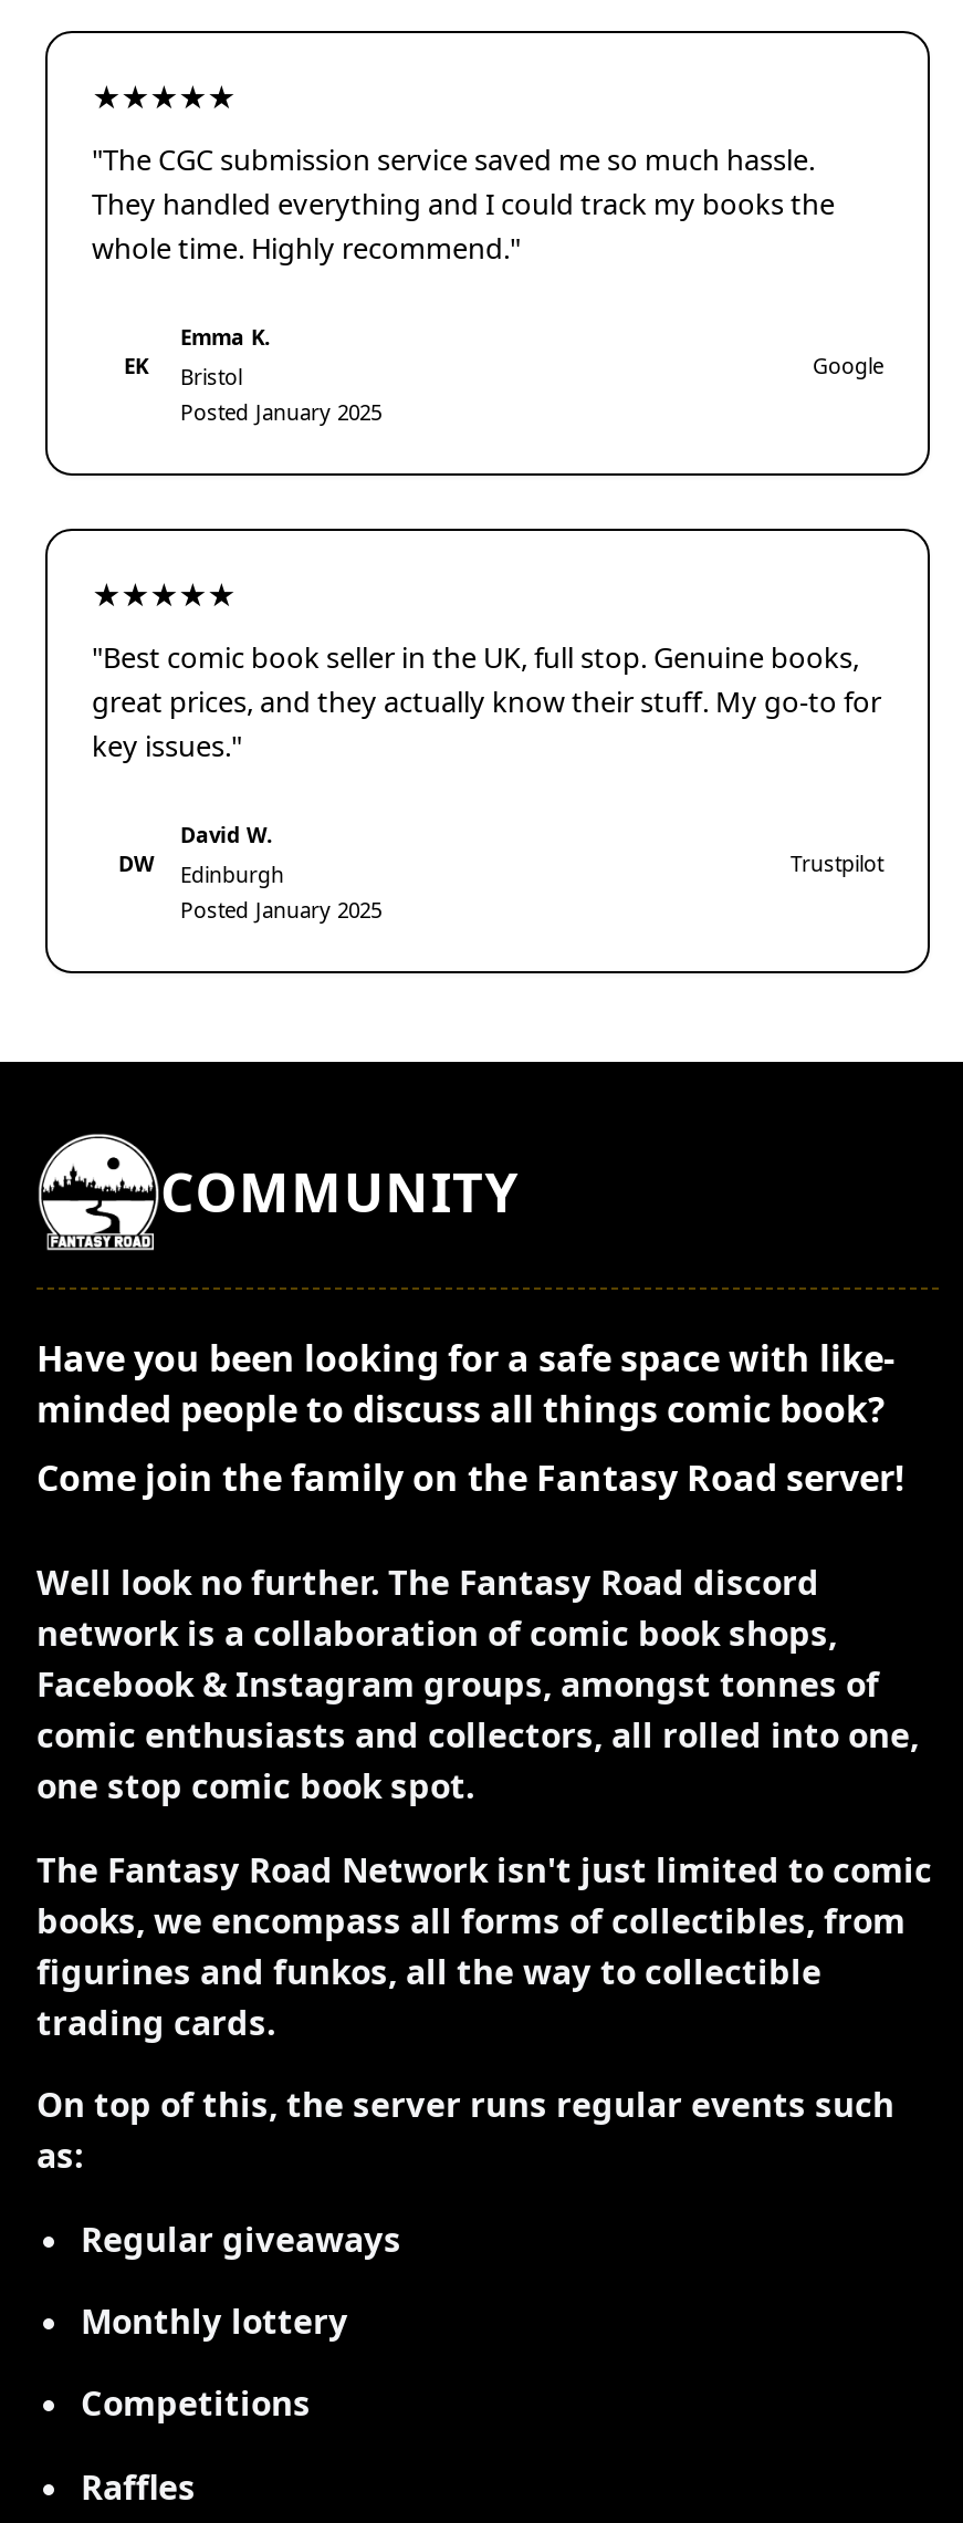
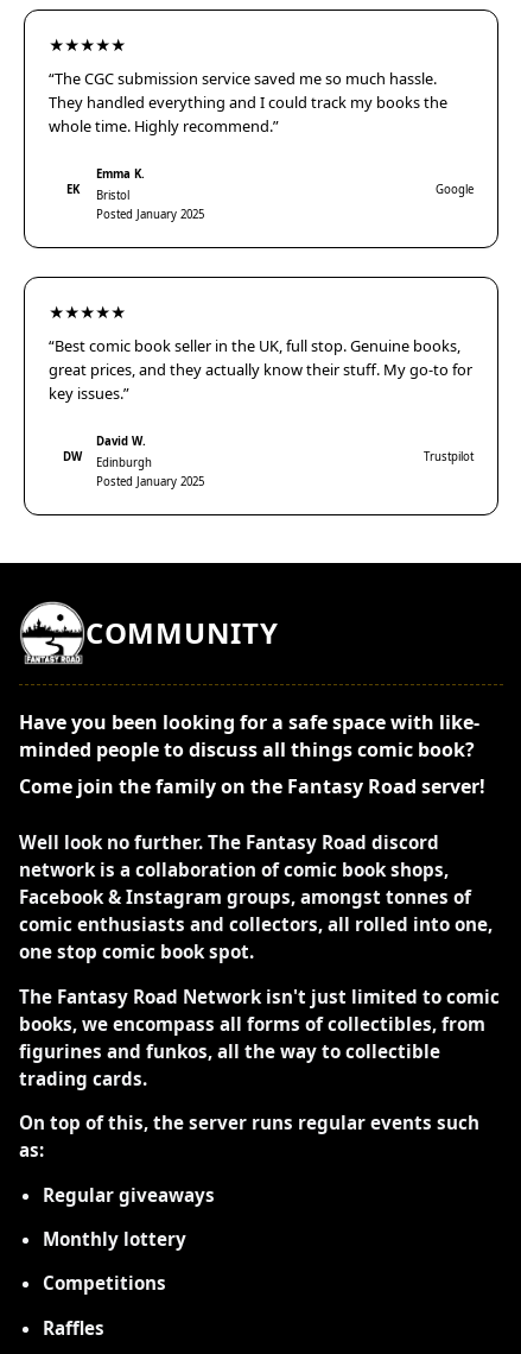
[92,140,815,180] "The CGC submission service saved me so much hassle. -> [49,68,437,90] “The CGC submission service saved me so much hassle.
[92,229,521,269] whole time. Highly recommend." -> [49,116,279,137] whole time. Highly recommend.”
[92,638,859,678] "Best comic book seller in the UK, full stop. Genuine books, -> [49,335,460,357] “Best comic book seller in the UK, full stop. Genuine books,
[92,726,242,766] key issues." -> [49,383,129,404] key issues.”

